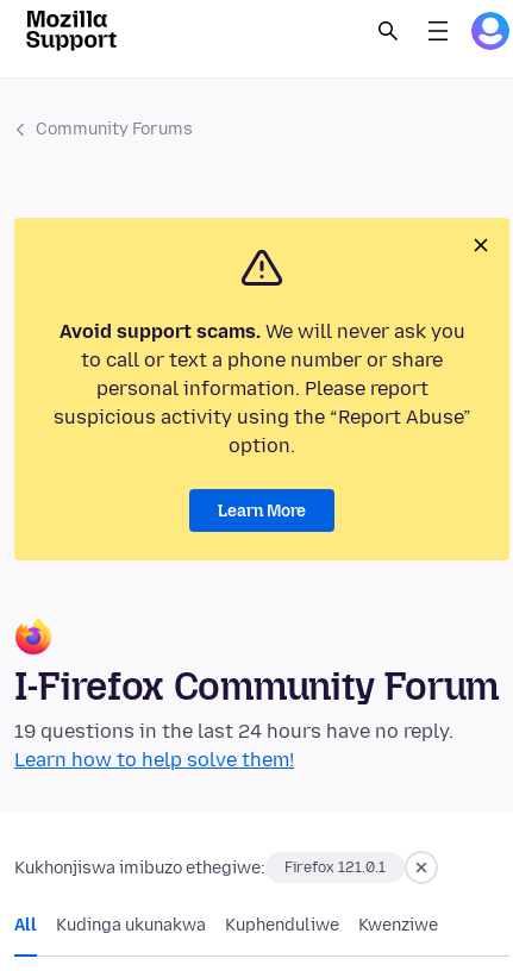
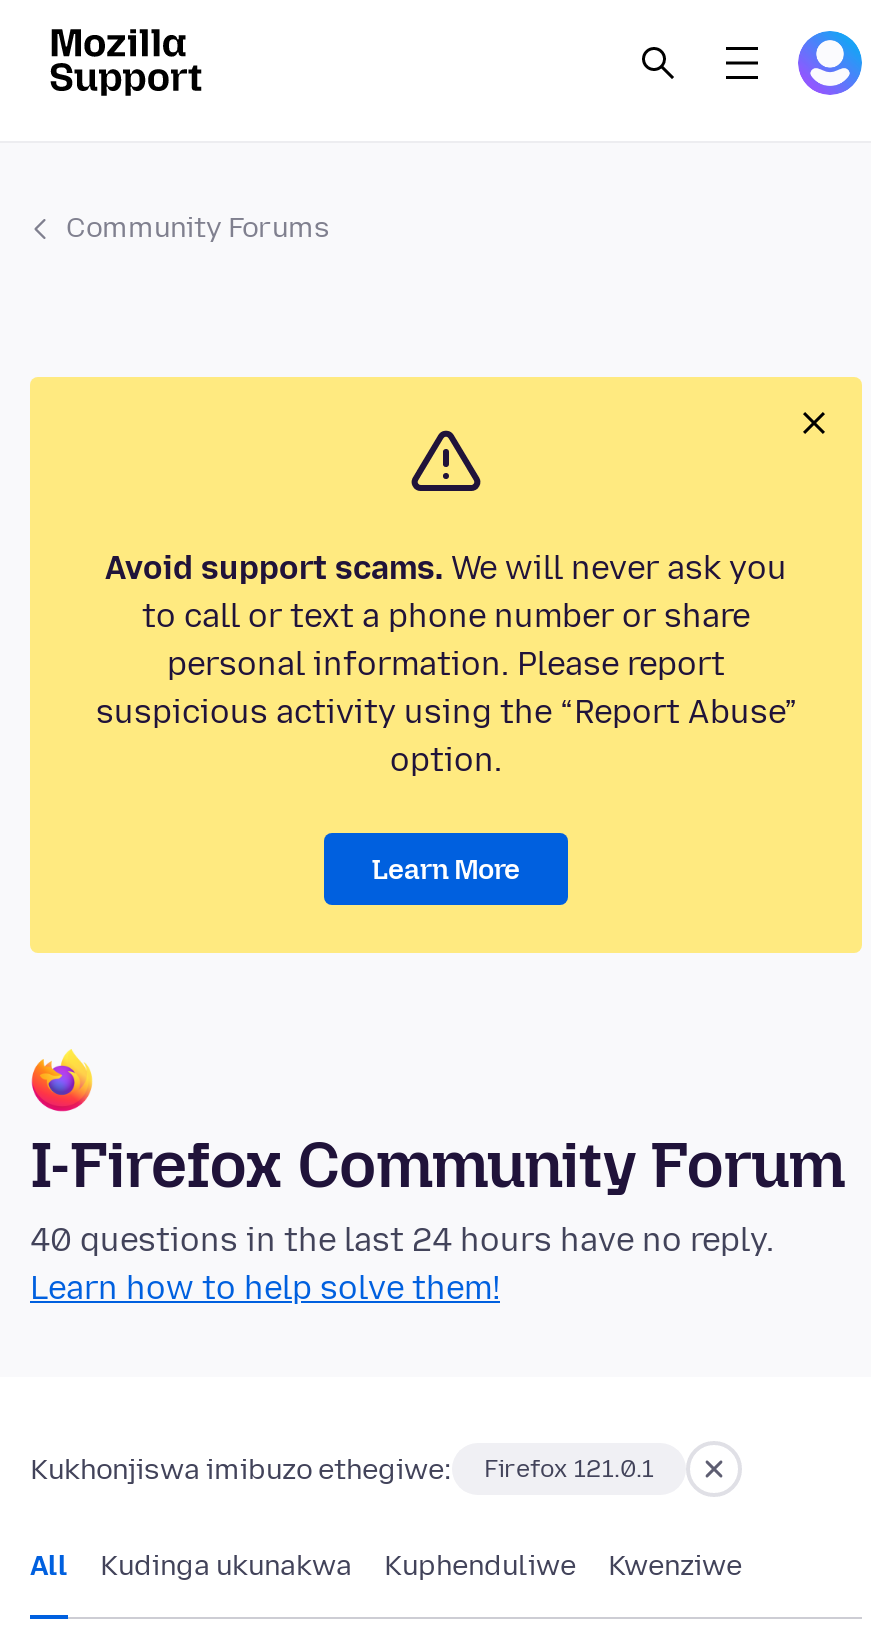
[14,721,453,743] 19 questions in the last 24 hours have no reply. -> [30,1222,774,1260] 40 questions in the last 24 hours have no reply.

